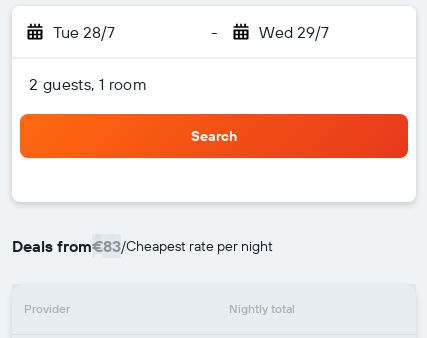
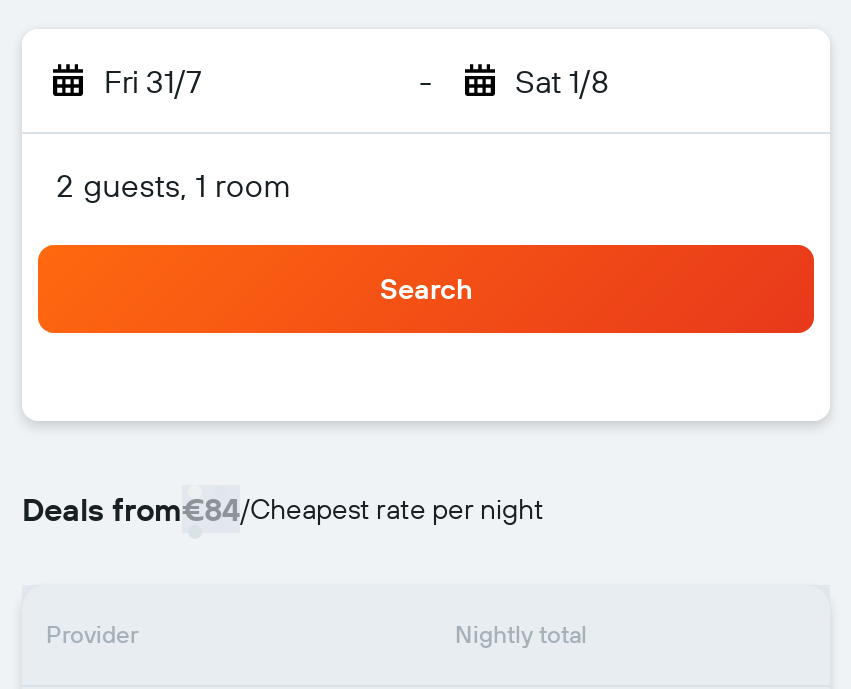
[53,22,115,42] Tue 28/7 -> [104,61,202,101] Fri 31/7
[258,22,328,42] Wed 29/7 -> [515,61,609,101] Sat 1/8
[12,236,273,256] Deals from€83/Cheapest rate per night -> [22,489,544,529] Deals from€84/Cheapest rate per night

